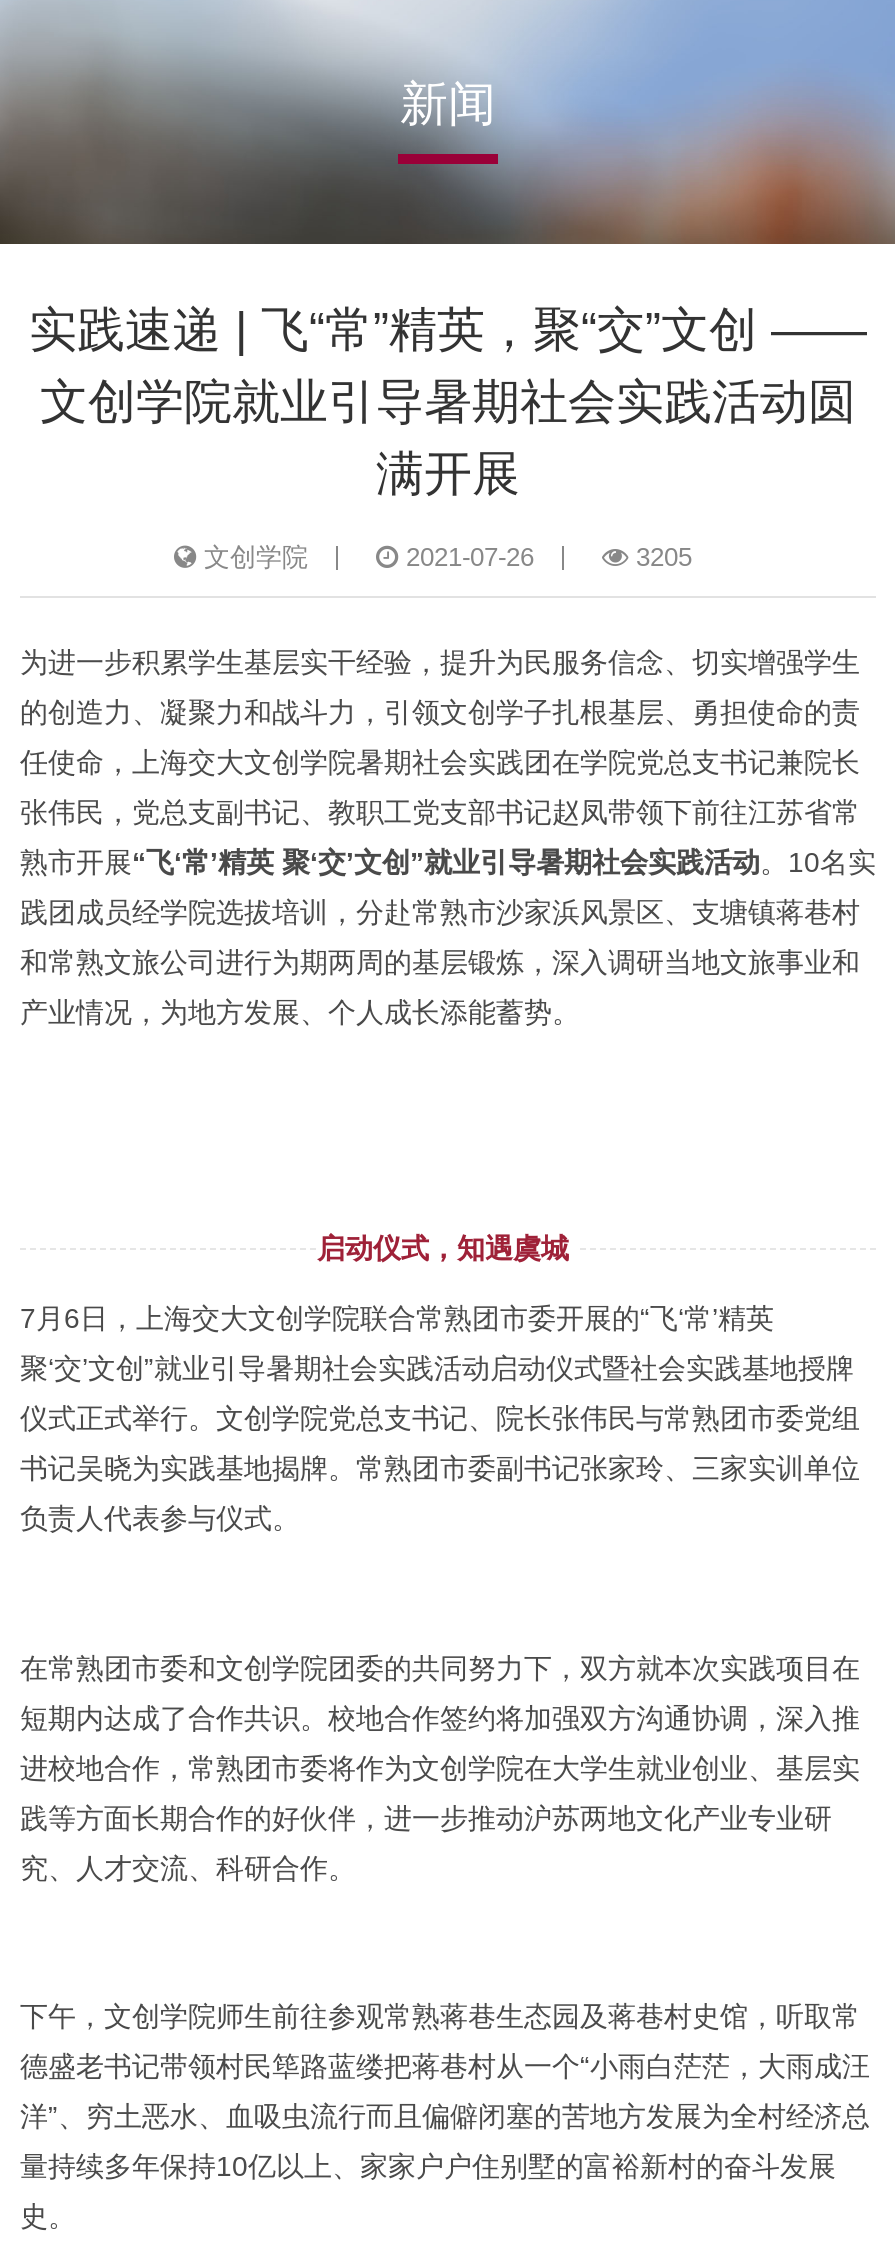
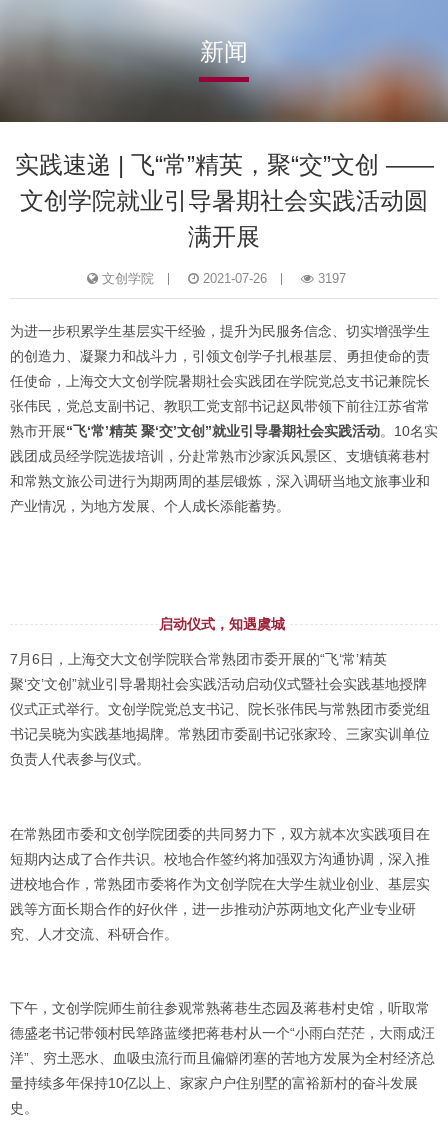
[636,542,692,572] 3205 -> [318,271,346,286] 3197

